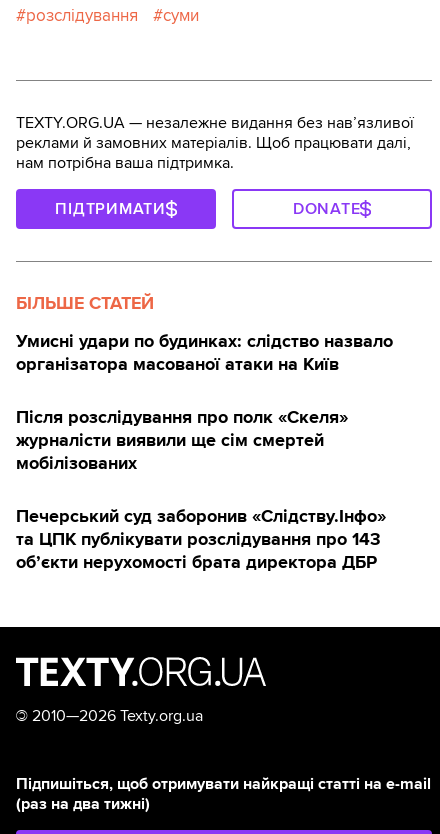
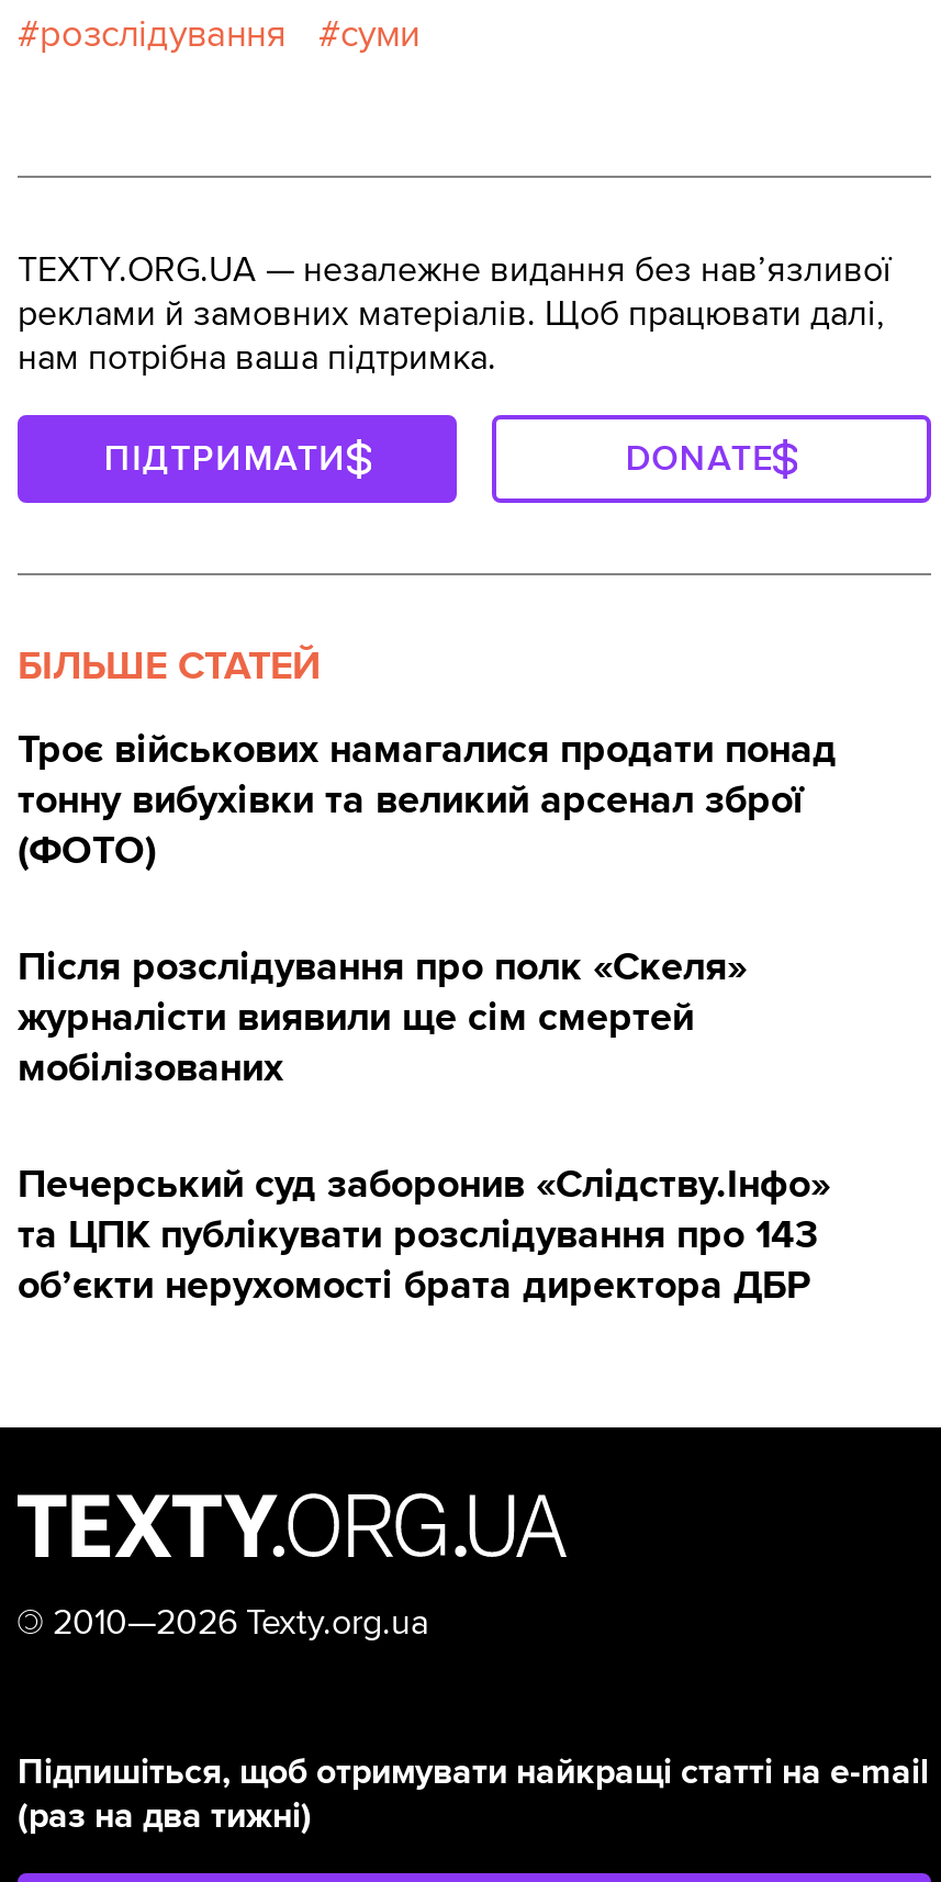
[16,330,393,375] Умисні удари по будинках: слідство назвало | організатора масованої атаки на Київ -> [18,724,837,873] Троє військових намагалися продати понад | тонну вибухівки та великий арсенал зброї | (ФОТО)

